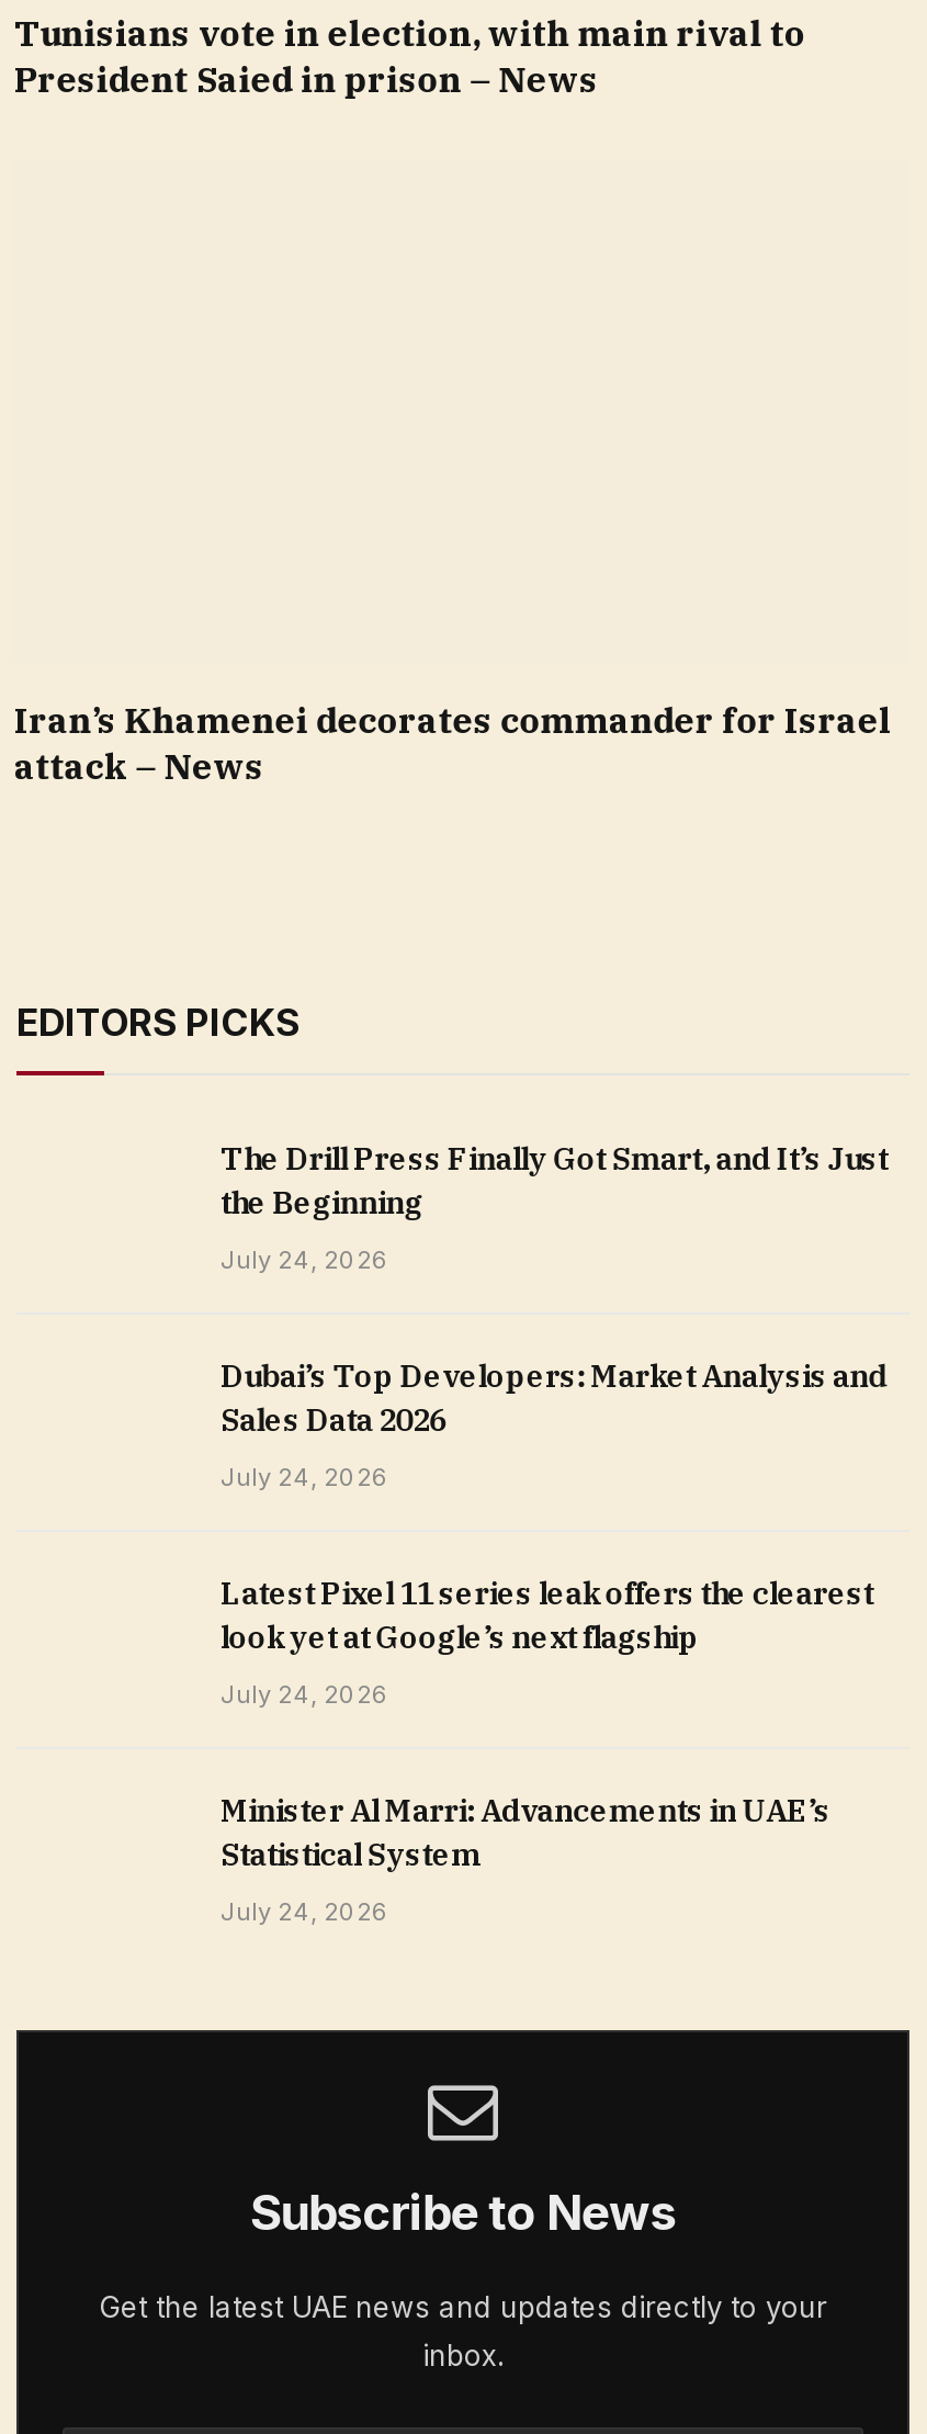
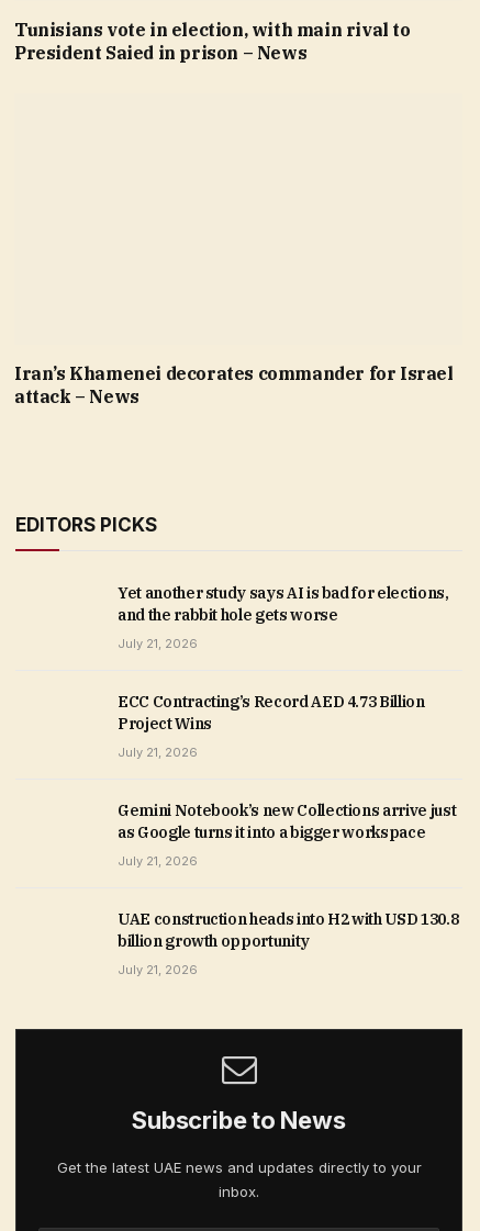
[221,1140,888,1223] The Drill Press Finally Got Smart, and It’s Just | the Beginning -> [118,584,449,625] Yet another study says AI is bad for elections, | and the rabbit hole gets worse
[221,1245,389,1276] July 24, 2026 -> [118,636,198,652] July 21, 2026
[221,1357,888,1441] Dubai’s Top Developers: Market Analysis and | Sales Data 2026 -> [118,692,425,734] ECC Contracting’s Record AED 4.73 Billion | Project Wins
[221,1463,389,1493] July 24, 2026 -> [118,745,198,760] July 21, 2026
[221,1575,873,1658] Latest Pixel 11 series leak offers the clearest | look yet at Google’s next flagship -> [118,801,456,843] Gemini Notebook’s new Collections arrive just | as Google turns it into a bigger workspace
[221,1680,389,1711] July 24, 2026 -> [118,854,198,869] July 21, 2026
[221,1792,830,1875] Minister Al Marri: Advancements in UAE’s | Statistical System -> [118,910,458,951] UAE construction heads into H2 with USD 130.8 | billion growth opportunity
[221,1897,389,1928] July 24, 2026 -> [118,962,198,978] July 21, 2026

